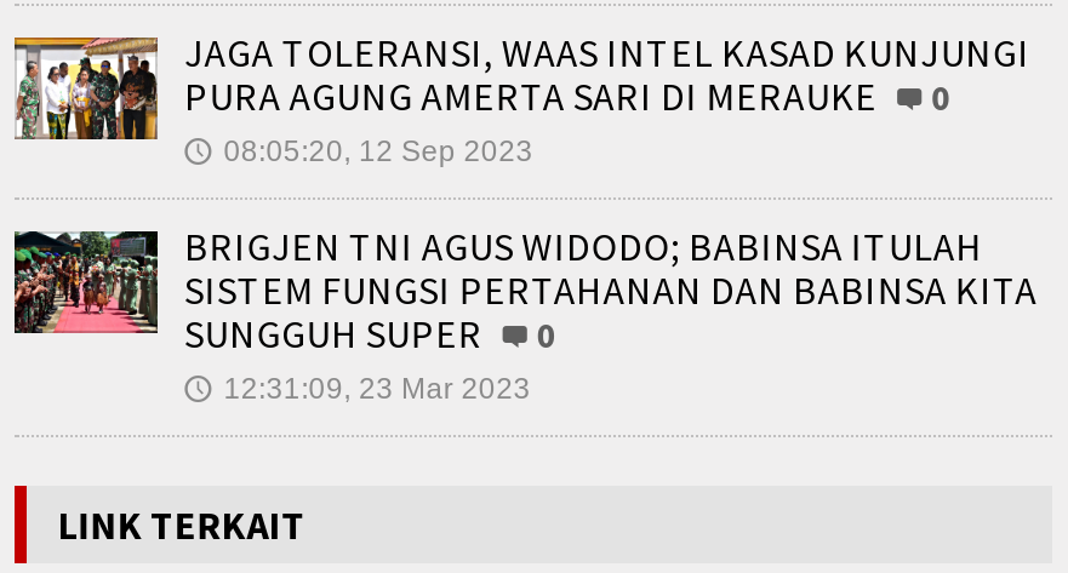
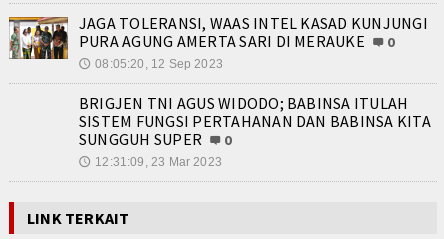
[12,229,160,336] [image] -> none

